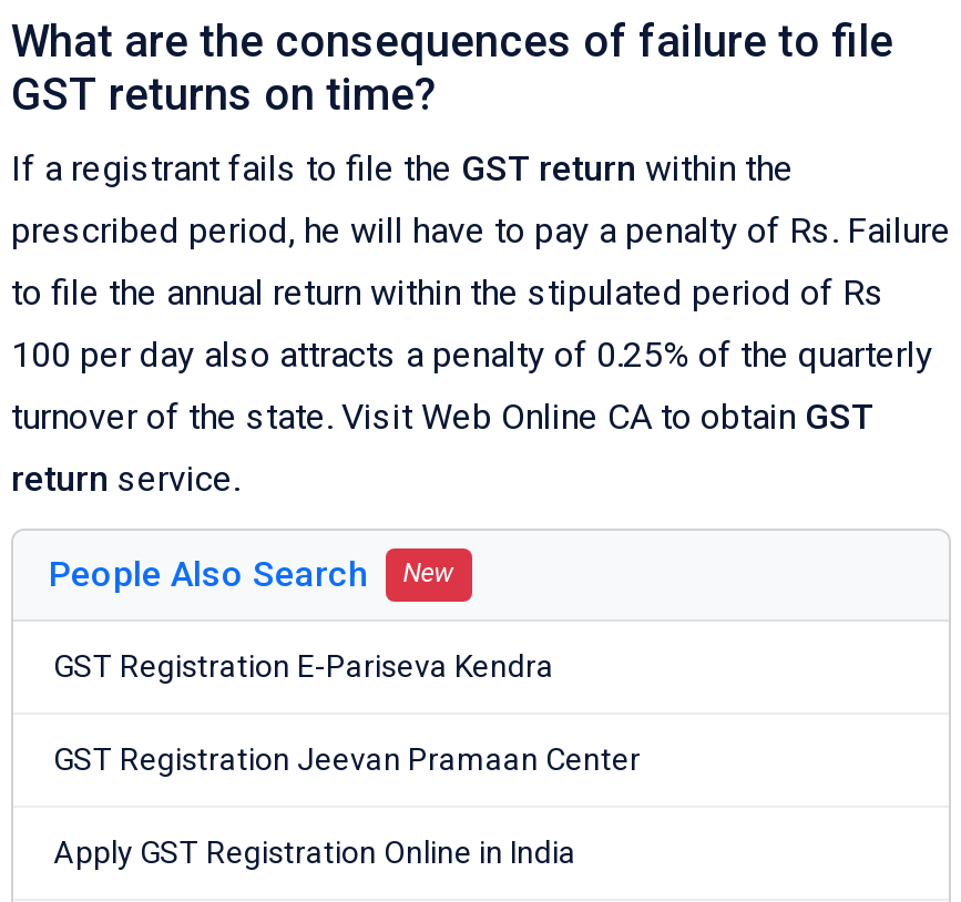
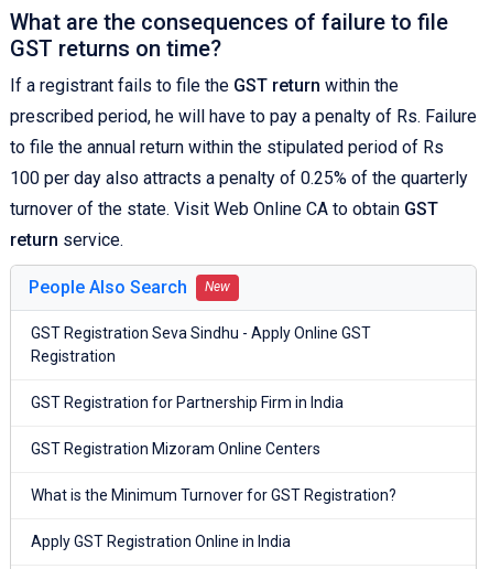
[53,649,641,778] GST Registration E-Pariseva Kendra | GST Registration Jeevan Pramaan Center -> [31,325,396,504] GST Registration Seva Sindhu - Apply Online GST | Registration | GST Registration for Partnership Firm in India | GST Registration Mizoram Online Centers | What is the Minimum Turnover for GST Registration?

